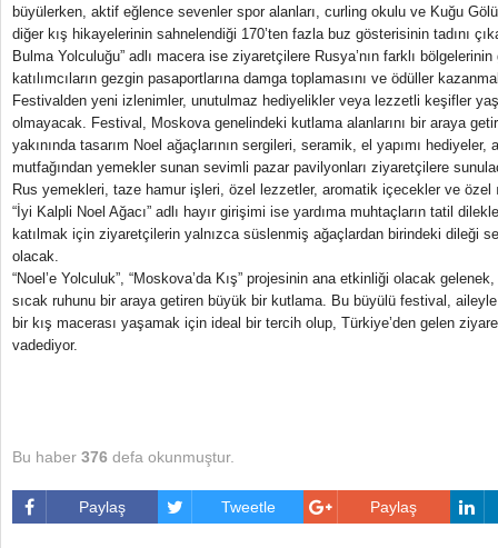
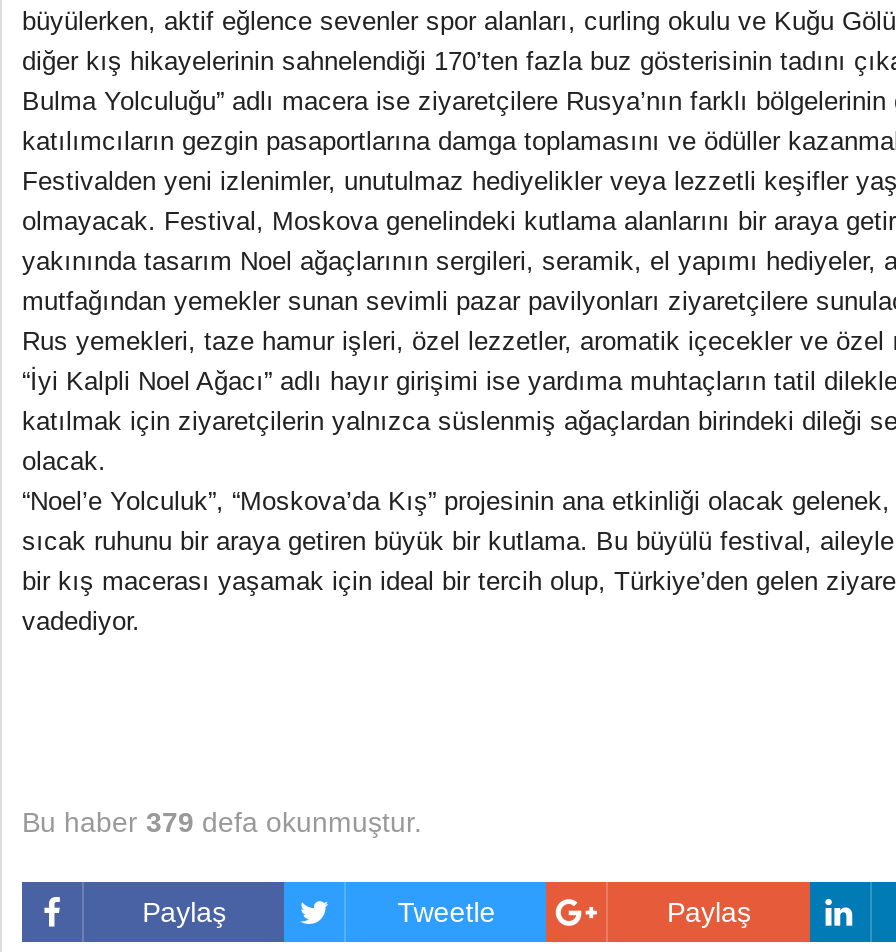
[12,448,235,466] Bu haber 376 defa okunmuştur. -> [22,806,422,838] Bu haber 379 defa okunmuştur.

